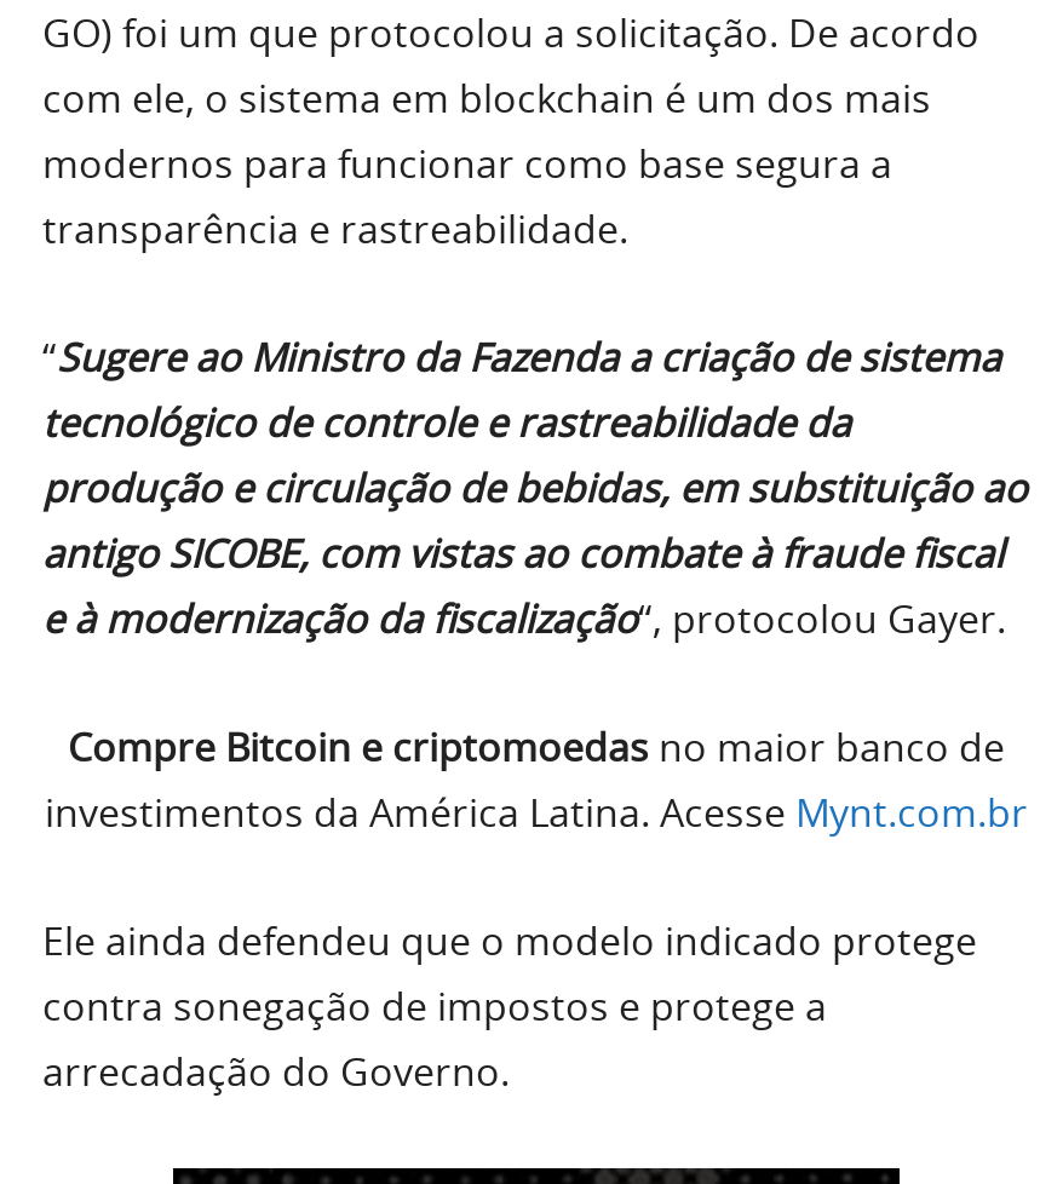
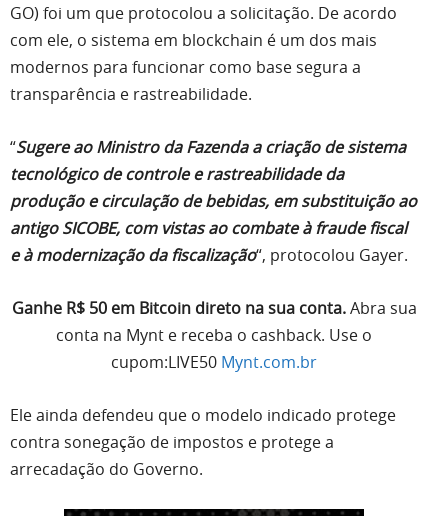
[45,719,1028,838] Compre Bitcoin e criptomoedas no maior banco de | investimentos da América Latina. Acesse Mynt.com.br -> [11,297,416,373] Ganhe R$ 50 em Bitcoin direto na sua conta. Abra sua | conta na Mynt e receba o cashback. Use o | cupom:LIVE50 Mynt.com.br

